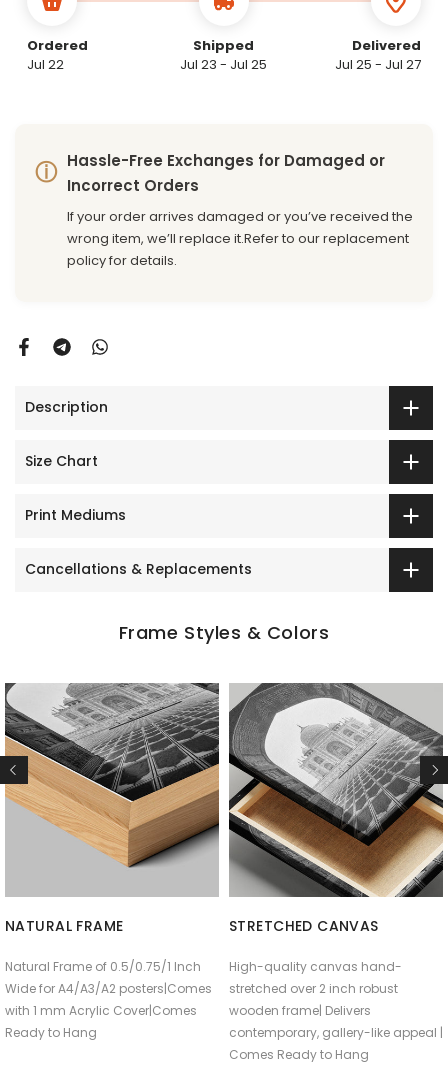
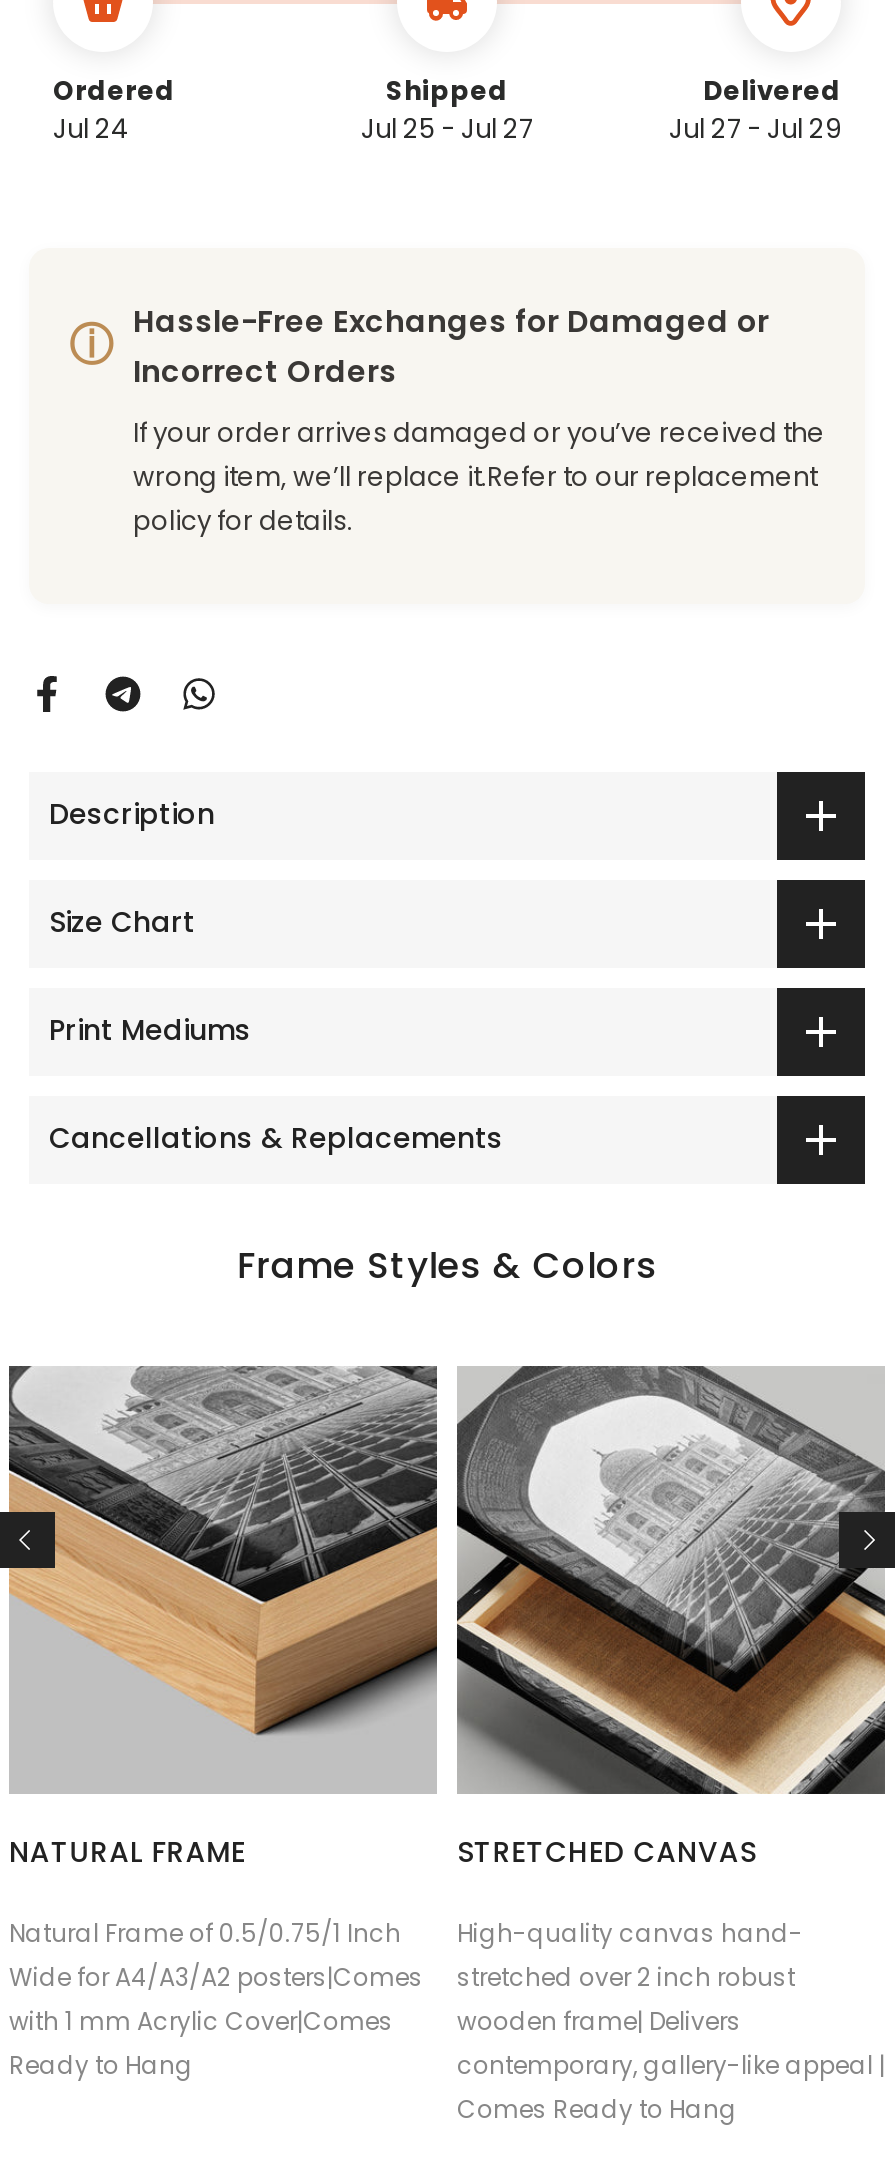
[27,55,64,74] Jul 22 -> [53,109,129,147] Jul 24
[180,55,267,74] Jul 23 - Jul 25 -> [361,109,533,147] Jul 25 - Jul 27
[335,55,421,74] Jul 25 - Jul 27 -> [669,109,841,147] Jul 27 - Jul 29

